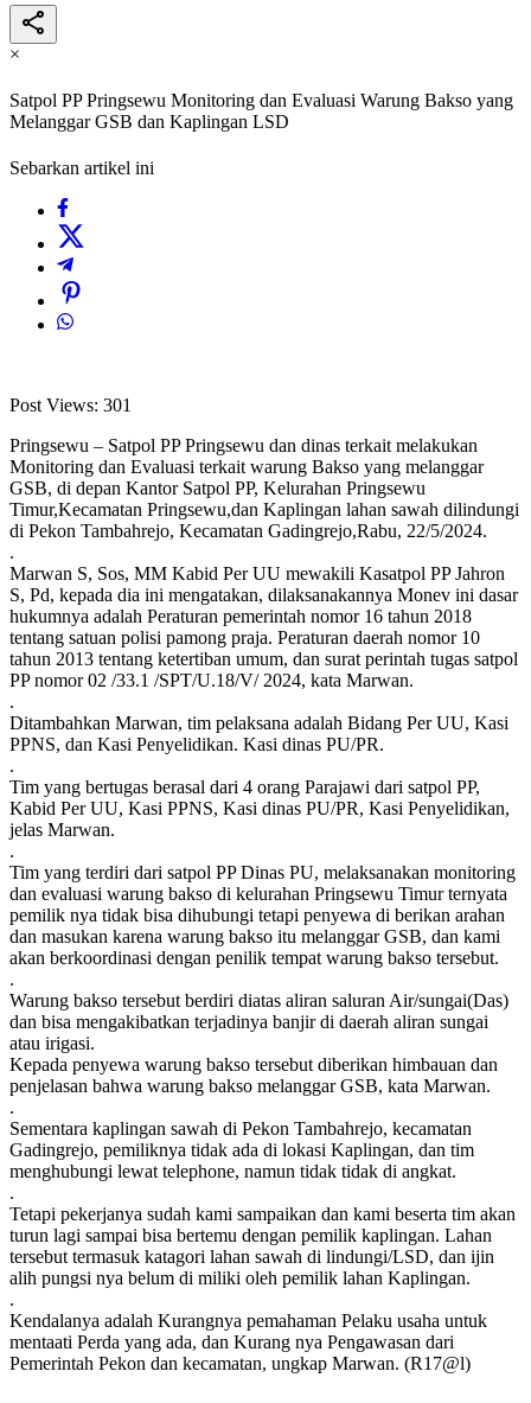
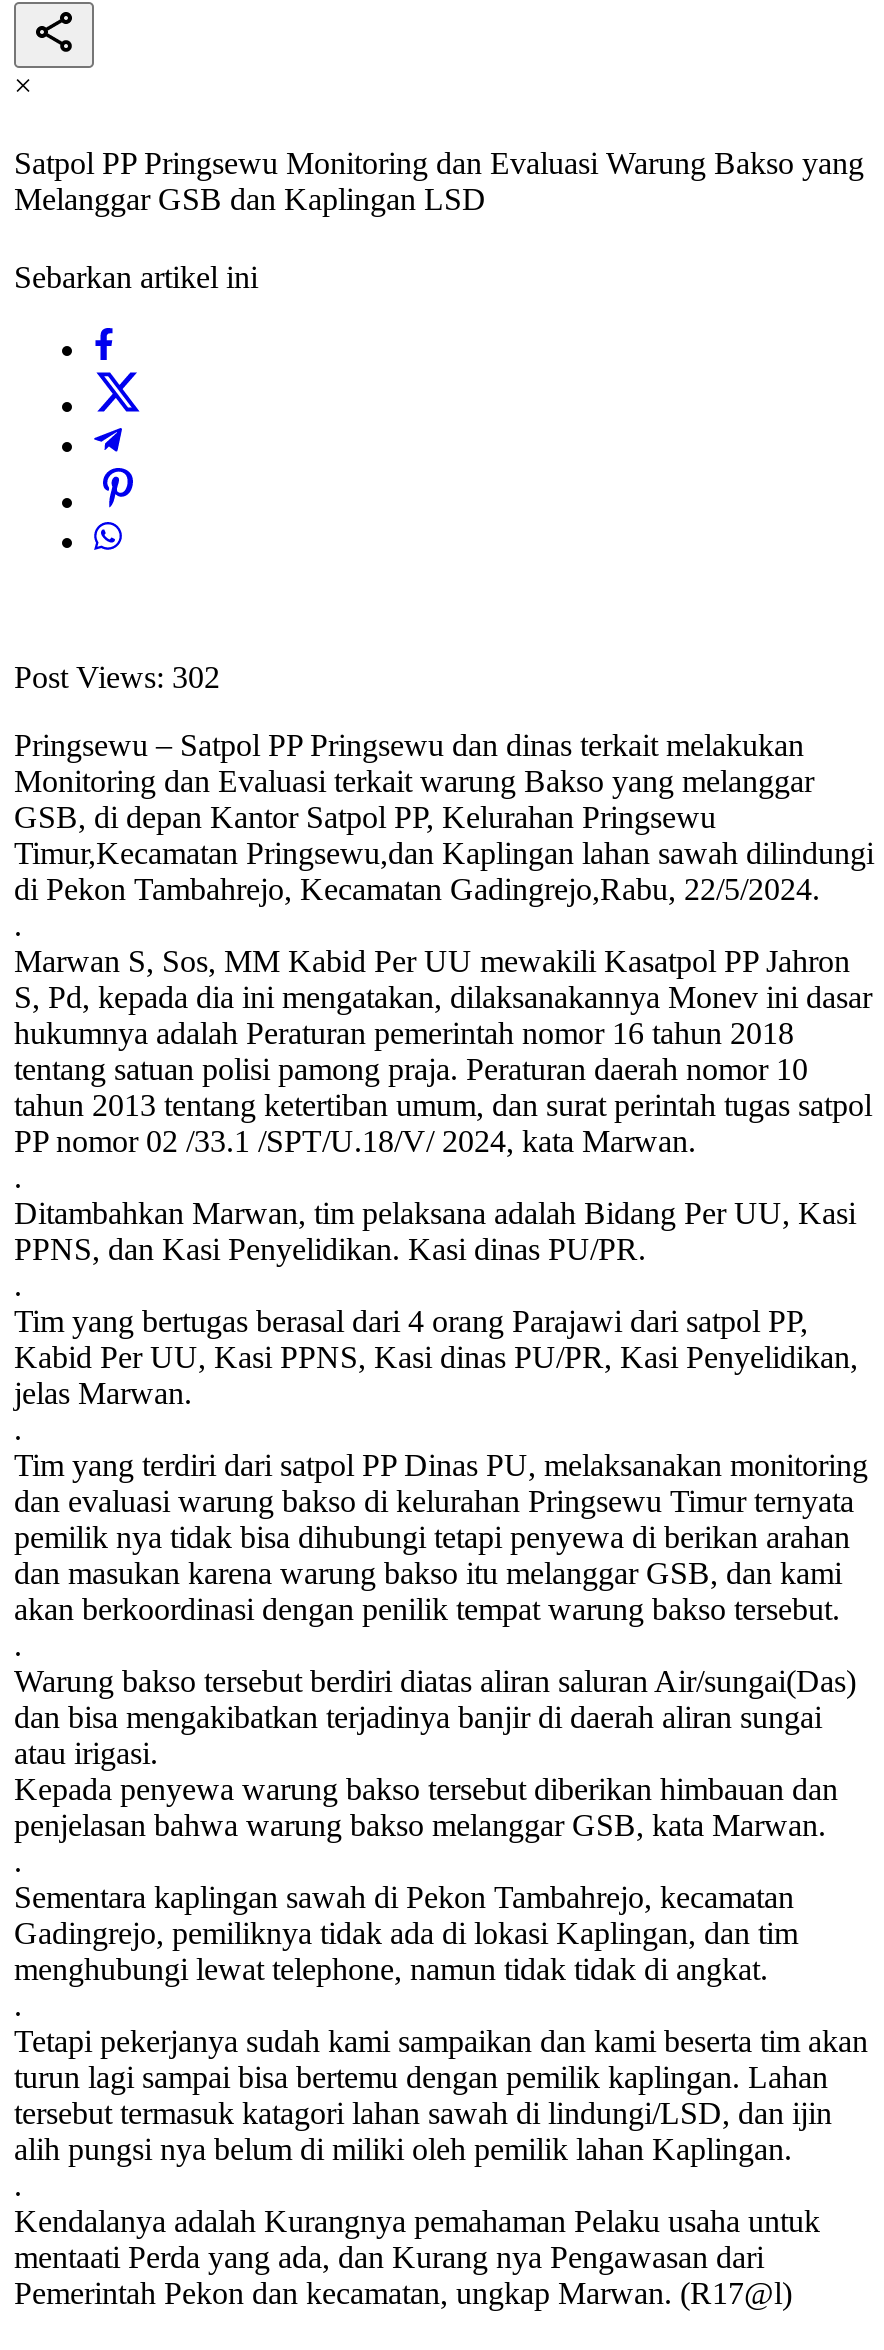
[9,395,132,415] Post Views: 301 -> [14,661,220,695] Post Views: 302

